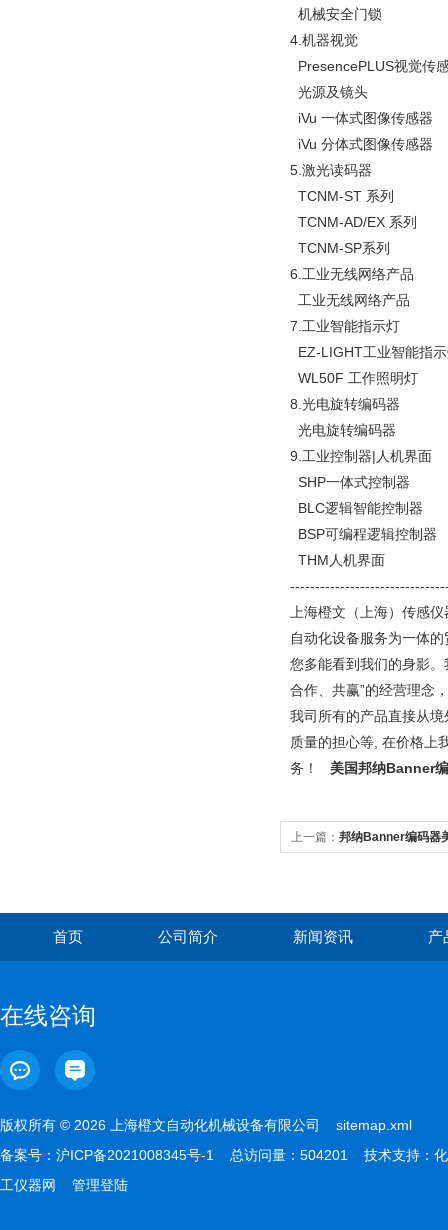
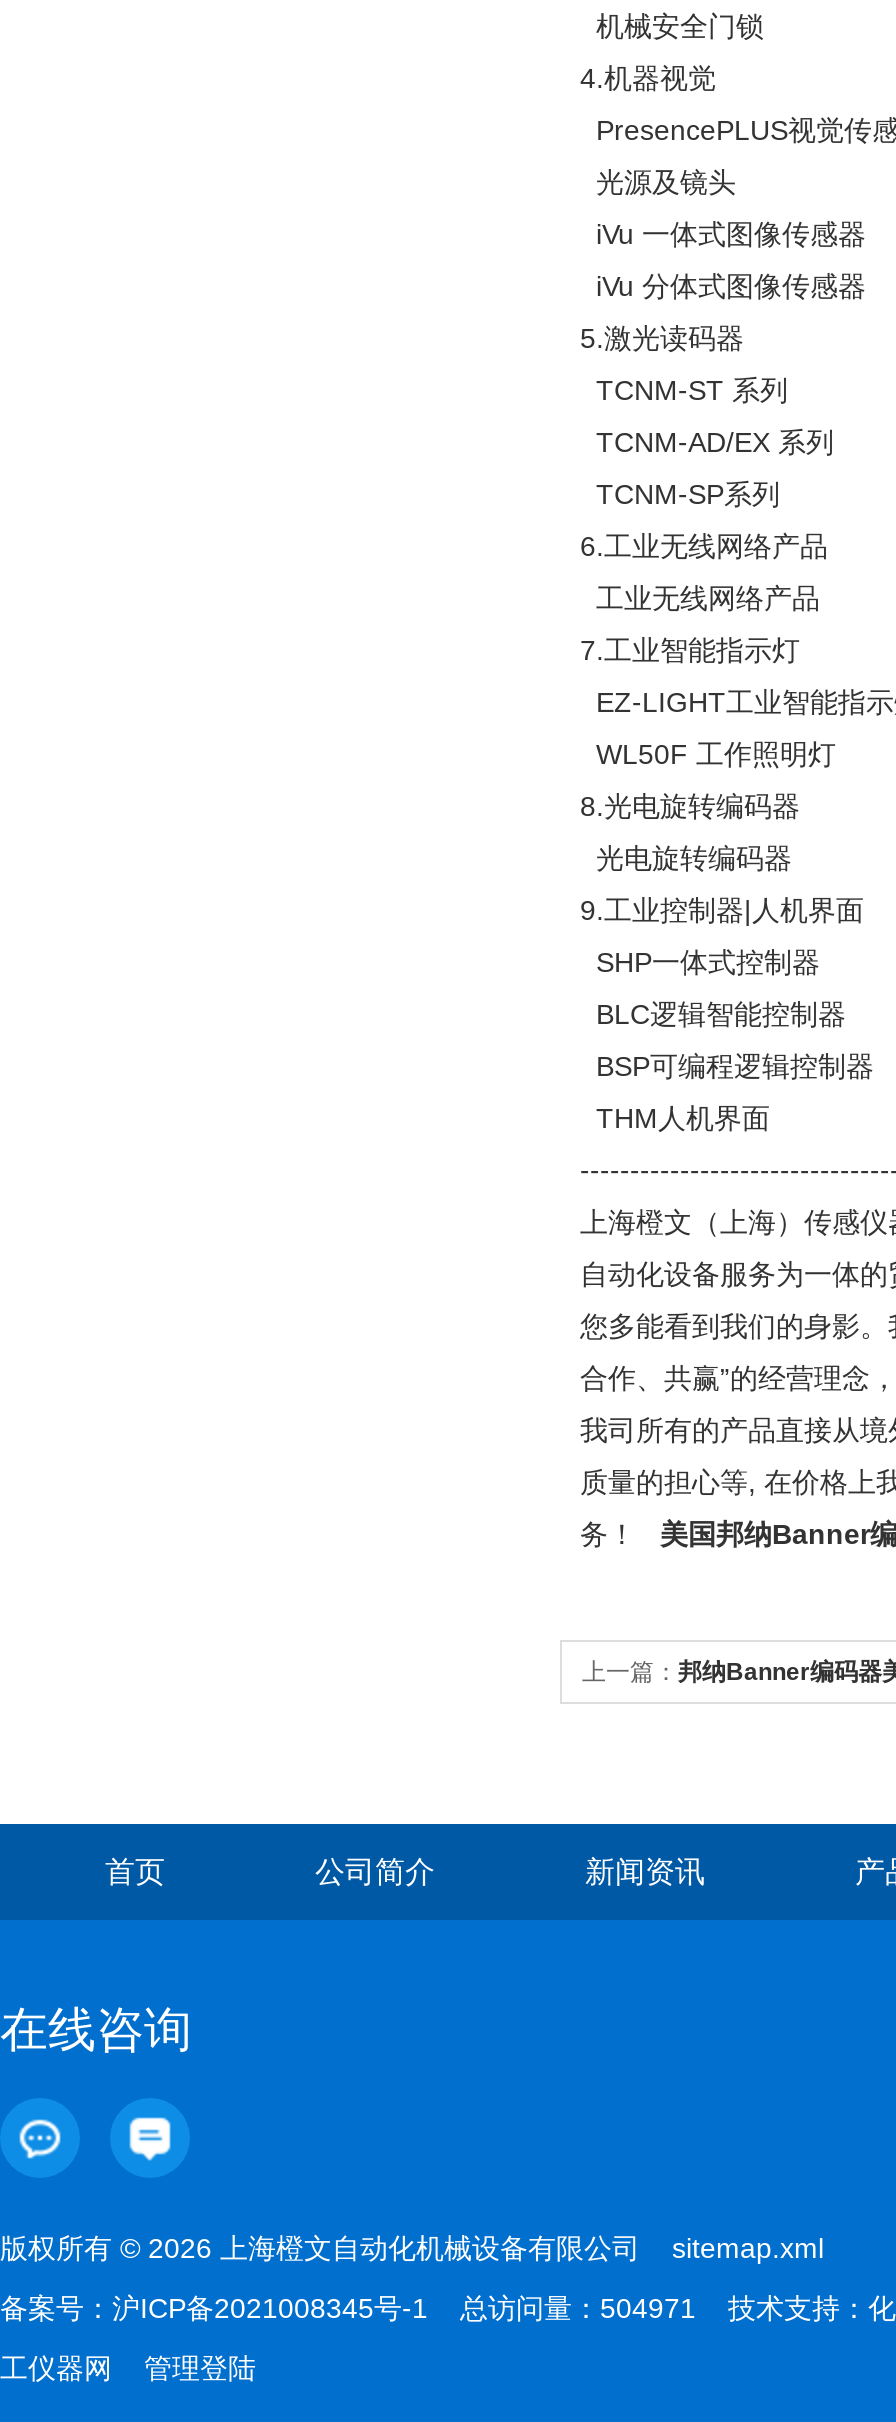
[0,1147,448,1163] 备案号：沪ICP备2021008345号-1总访问量：504201 技术支持：化 -> [0,2292,896,2324] 备案号：沪ICP备2021008345号-1总访问量：504971 技术支持：化

